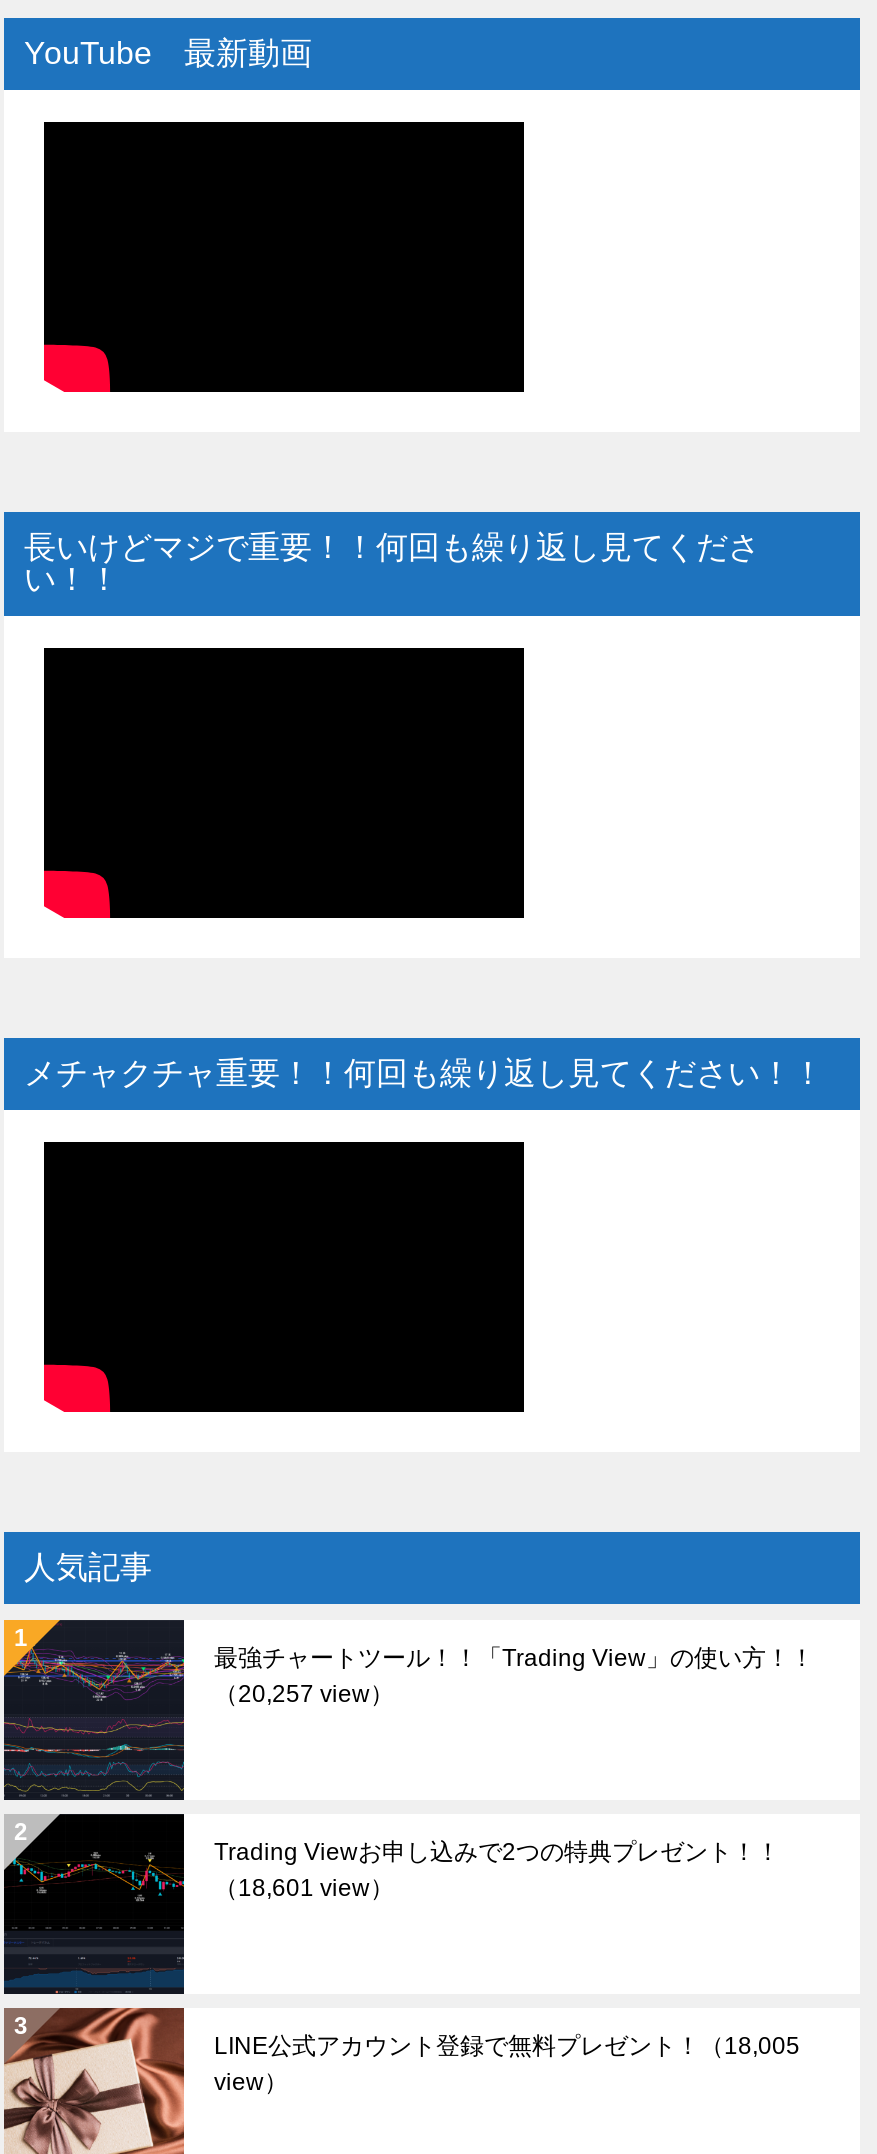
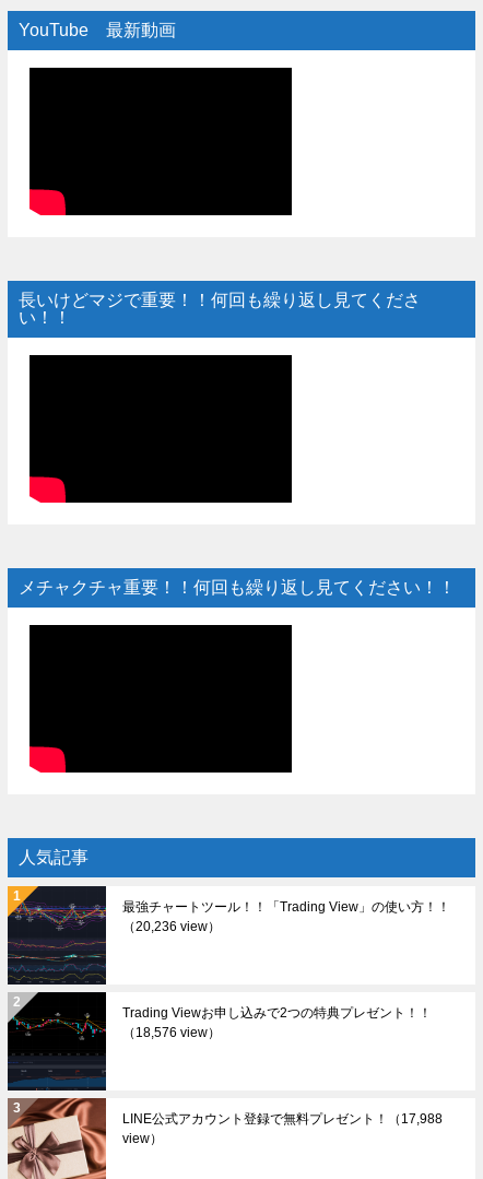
[214,1679,394,1707] （20,257 view） -> [122,919,221,935] （20,236 view）
[214,1873,394,1901] （18,601 view） -> [122,1025,221,1041] （18,576 view）
[214,2031,800,2059] LINE公式アカウント登録で無料プレゼント！（18,005 -> [122,1112,443,1127] LINE公式アカウント登録で無料プレゼント！（17,988

